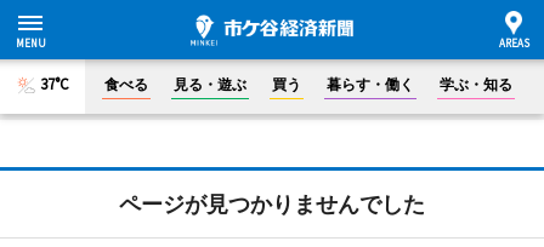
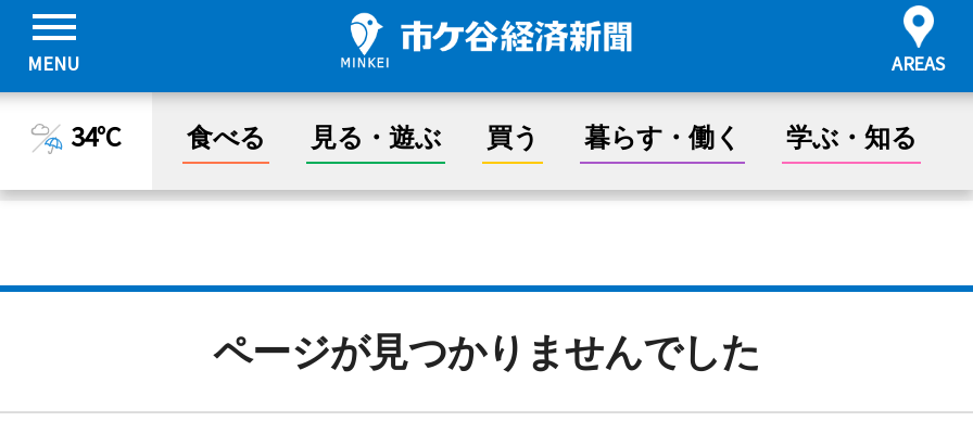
[39,74,512,95] 37°C 食べる 見る・遊ぶ 買う 暮らす・働く 学ぶ・知る -> [71,119,917,156] 34°C 食べる 見る・遊ぶ 買う 暮らす・働く 学ぶ・知る

